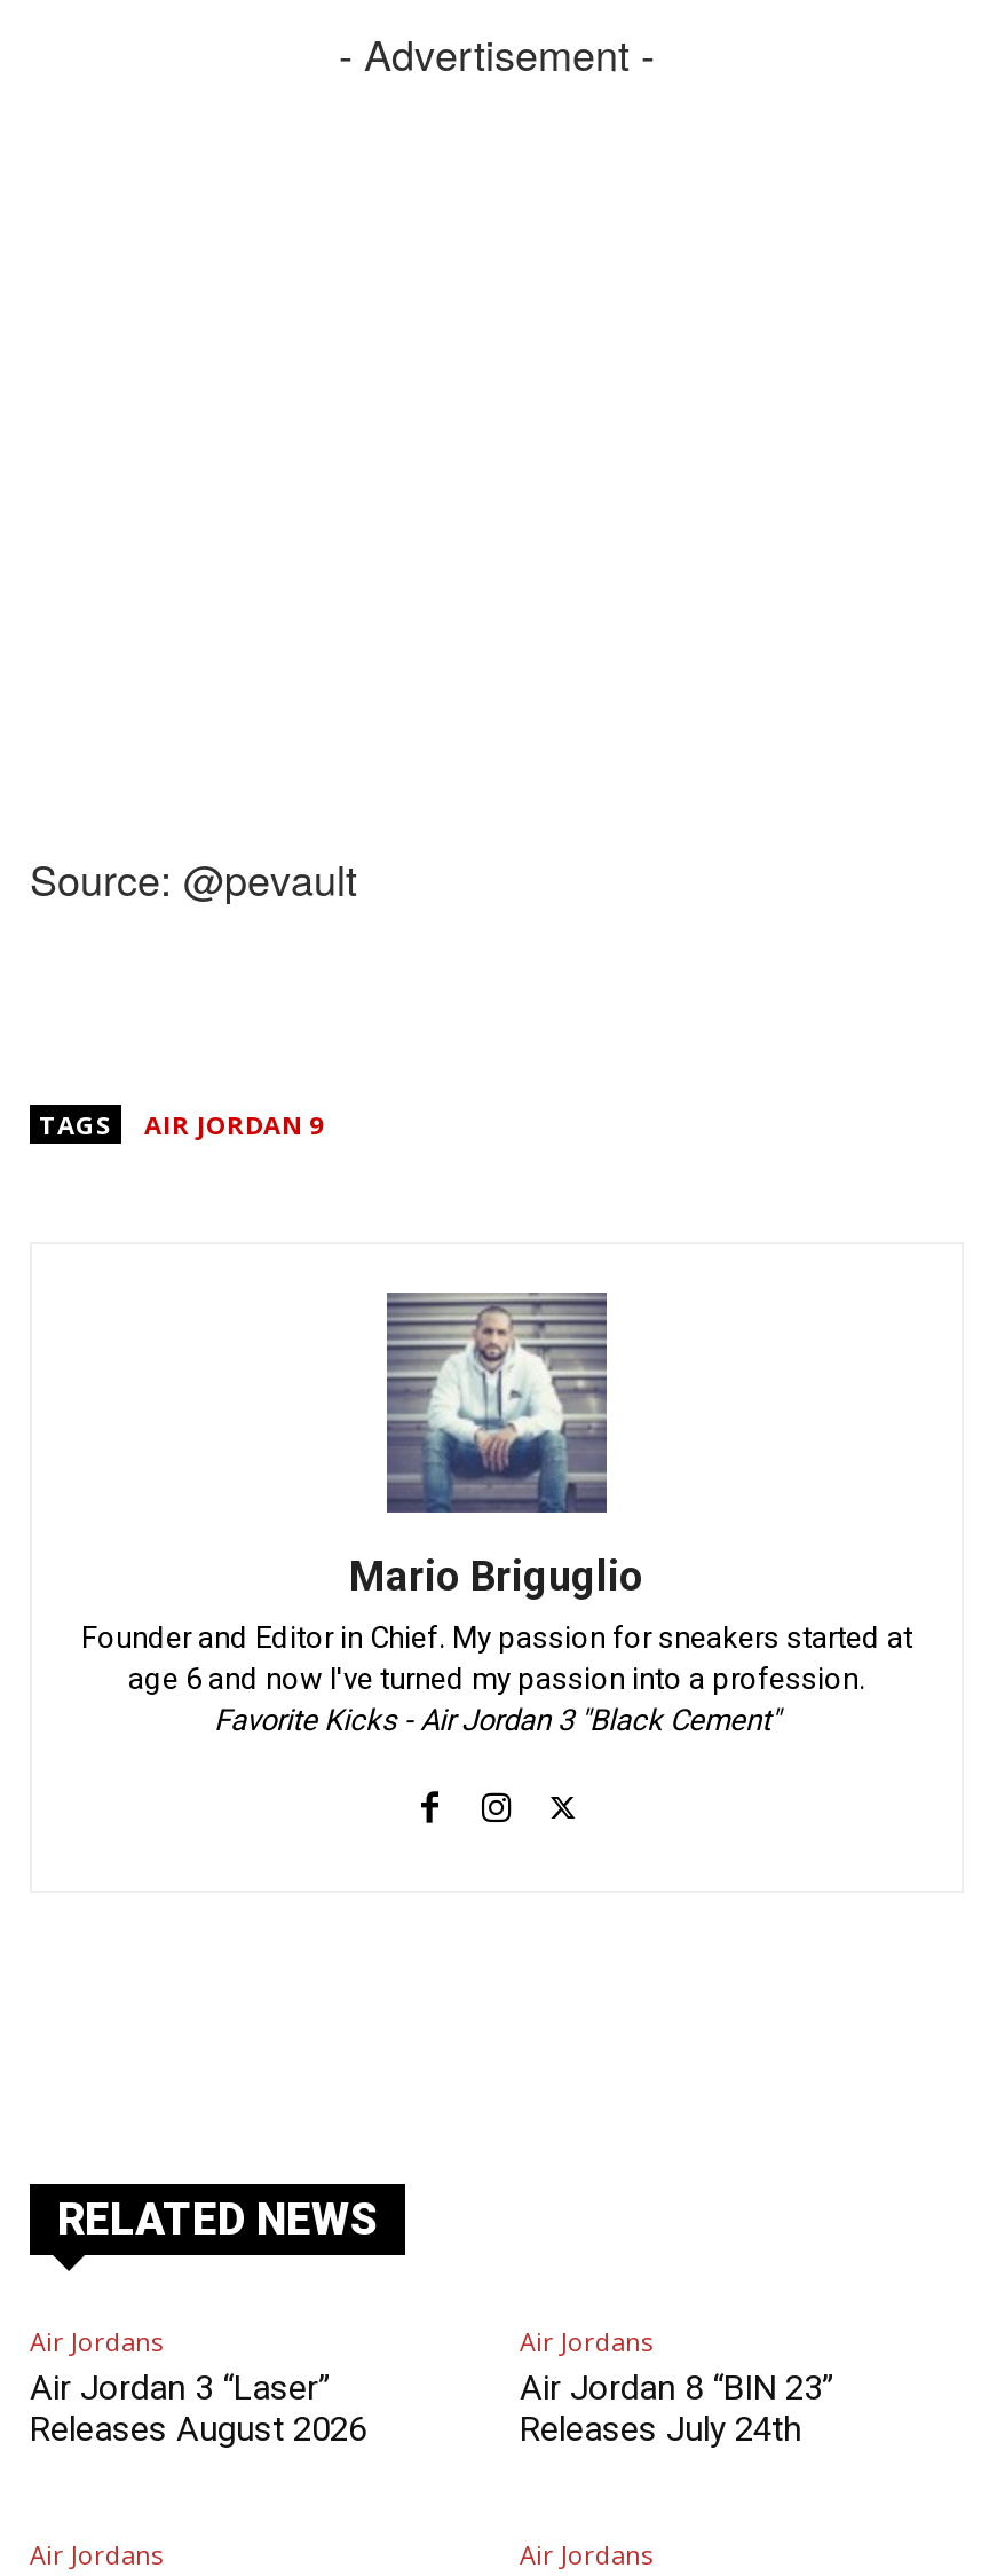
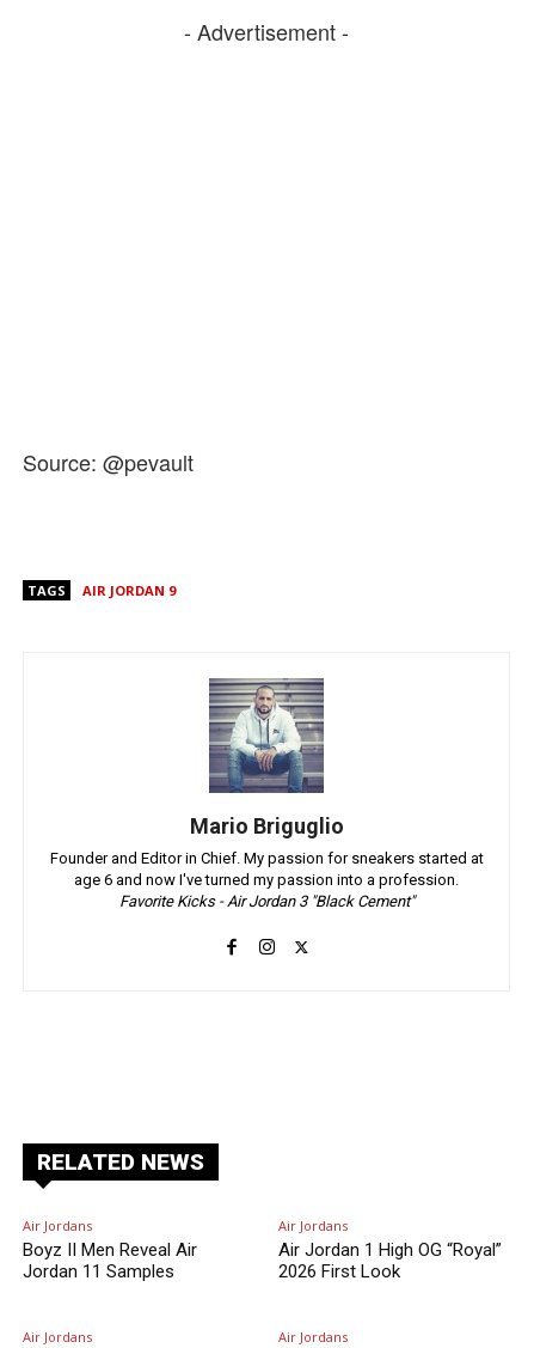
[30,2366,366,2449] Air Jordan 3 “Laser” | Releases August 2026 -> [23,1239,197,1282] Boyz II Men Reveal Air | Jordan 11 Samples
[520,2366,833,2449] Air Jordan 8 “BIN 23” | Releases July 24th -> [278,1239,502,1282] Air Jordan 1 High OG “Royal” | 2026 First Look

